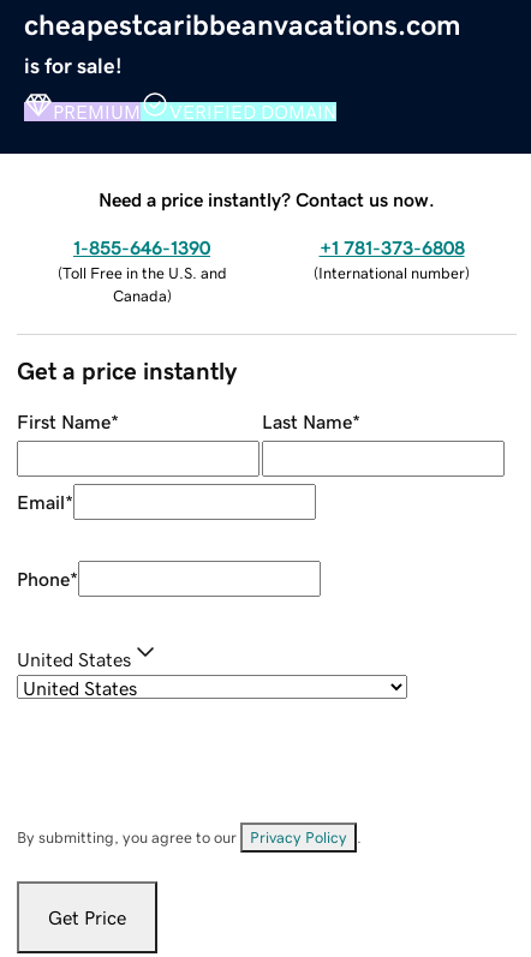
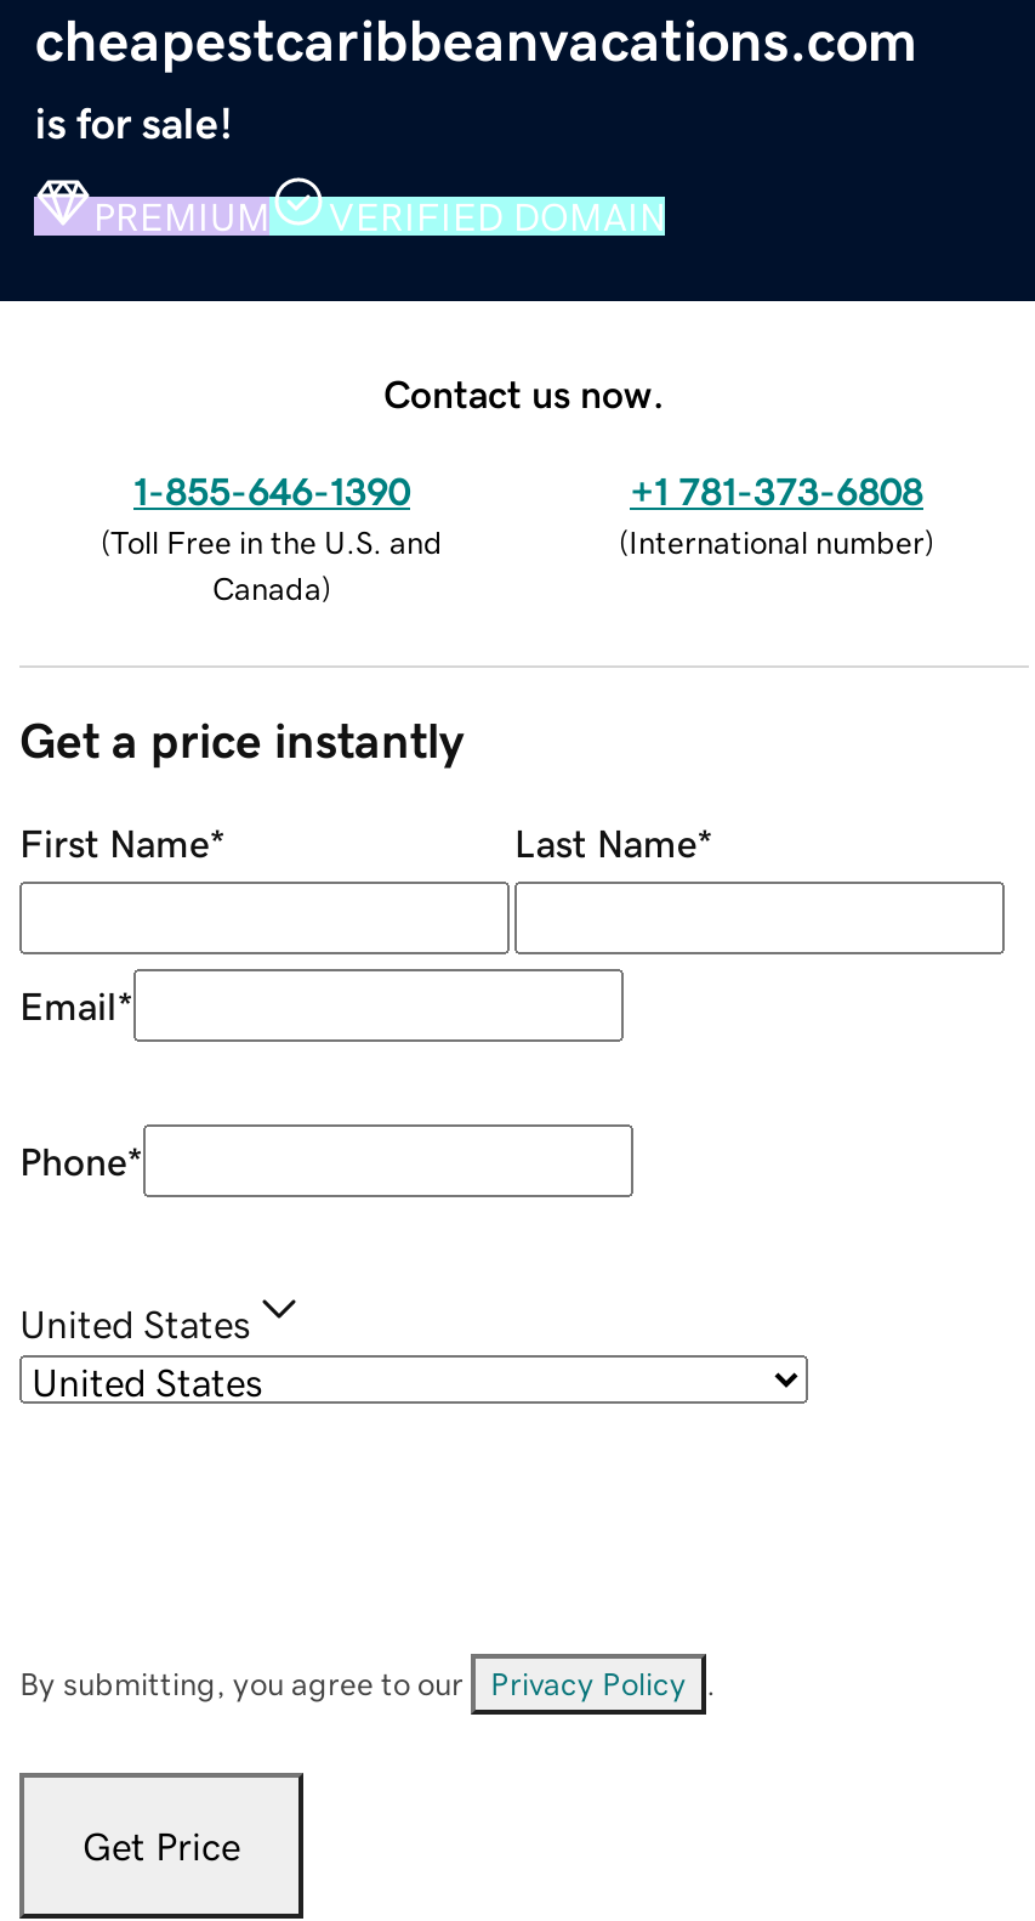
[99,189,435,208] Need a price instantly? Contact us now. -> [383,373,665,412] Contact us now.

